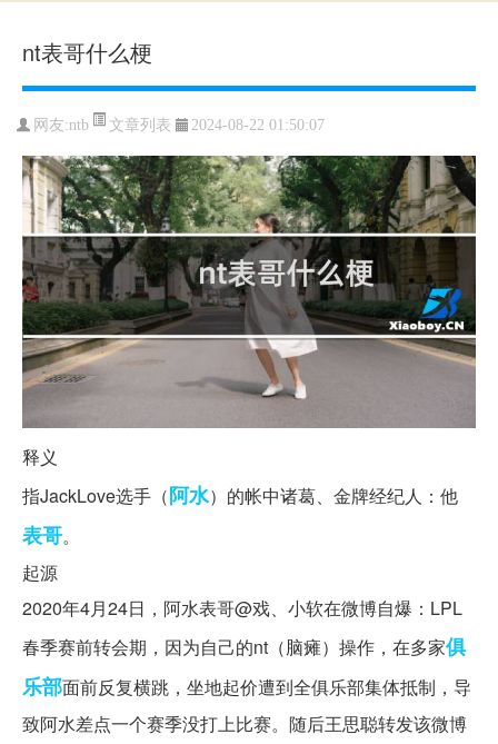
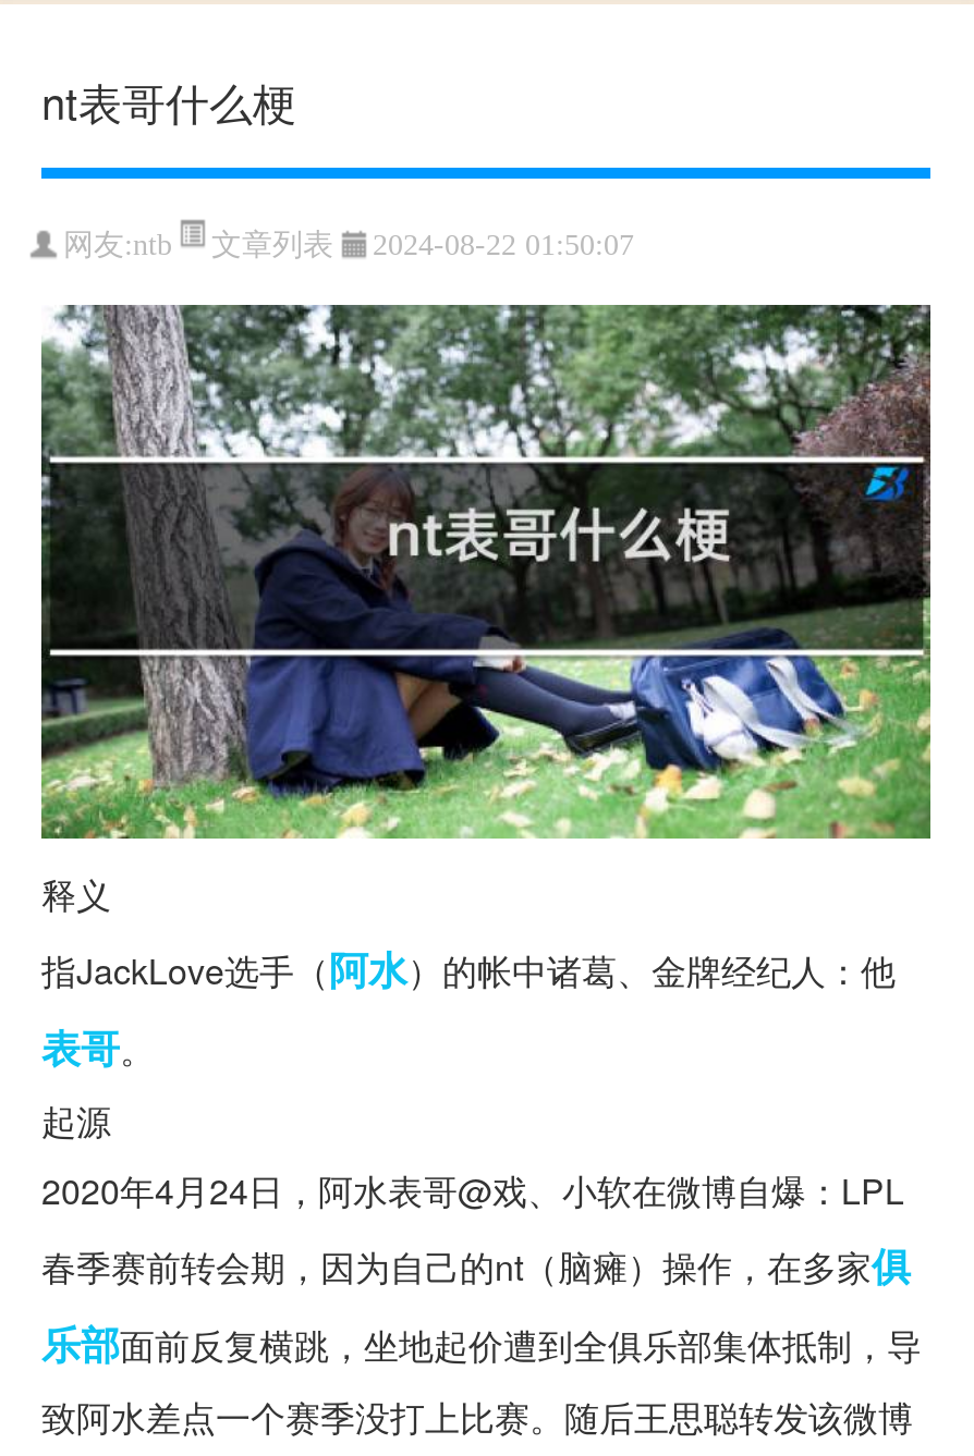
[21,155,477,428] [image] -> [39,303,933,839] [image]

